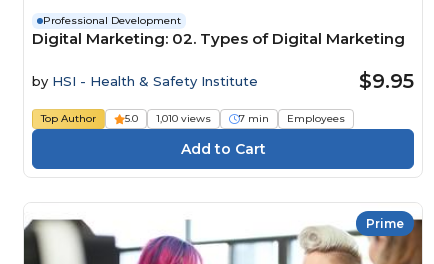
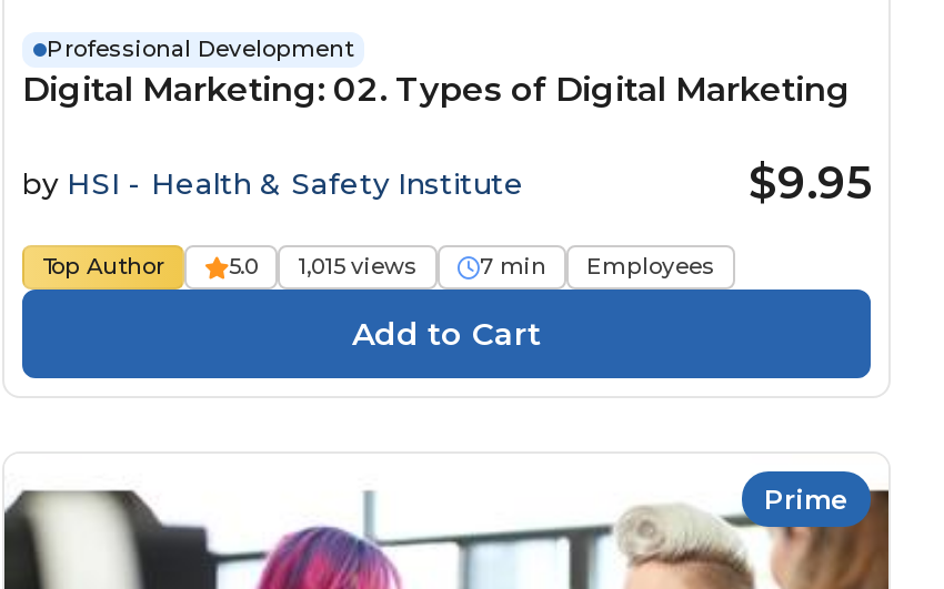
[125,111,211,124] 5.0 1,010 views -> [229,251,418,280] 5.0 1,015 views

